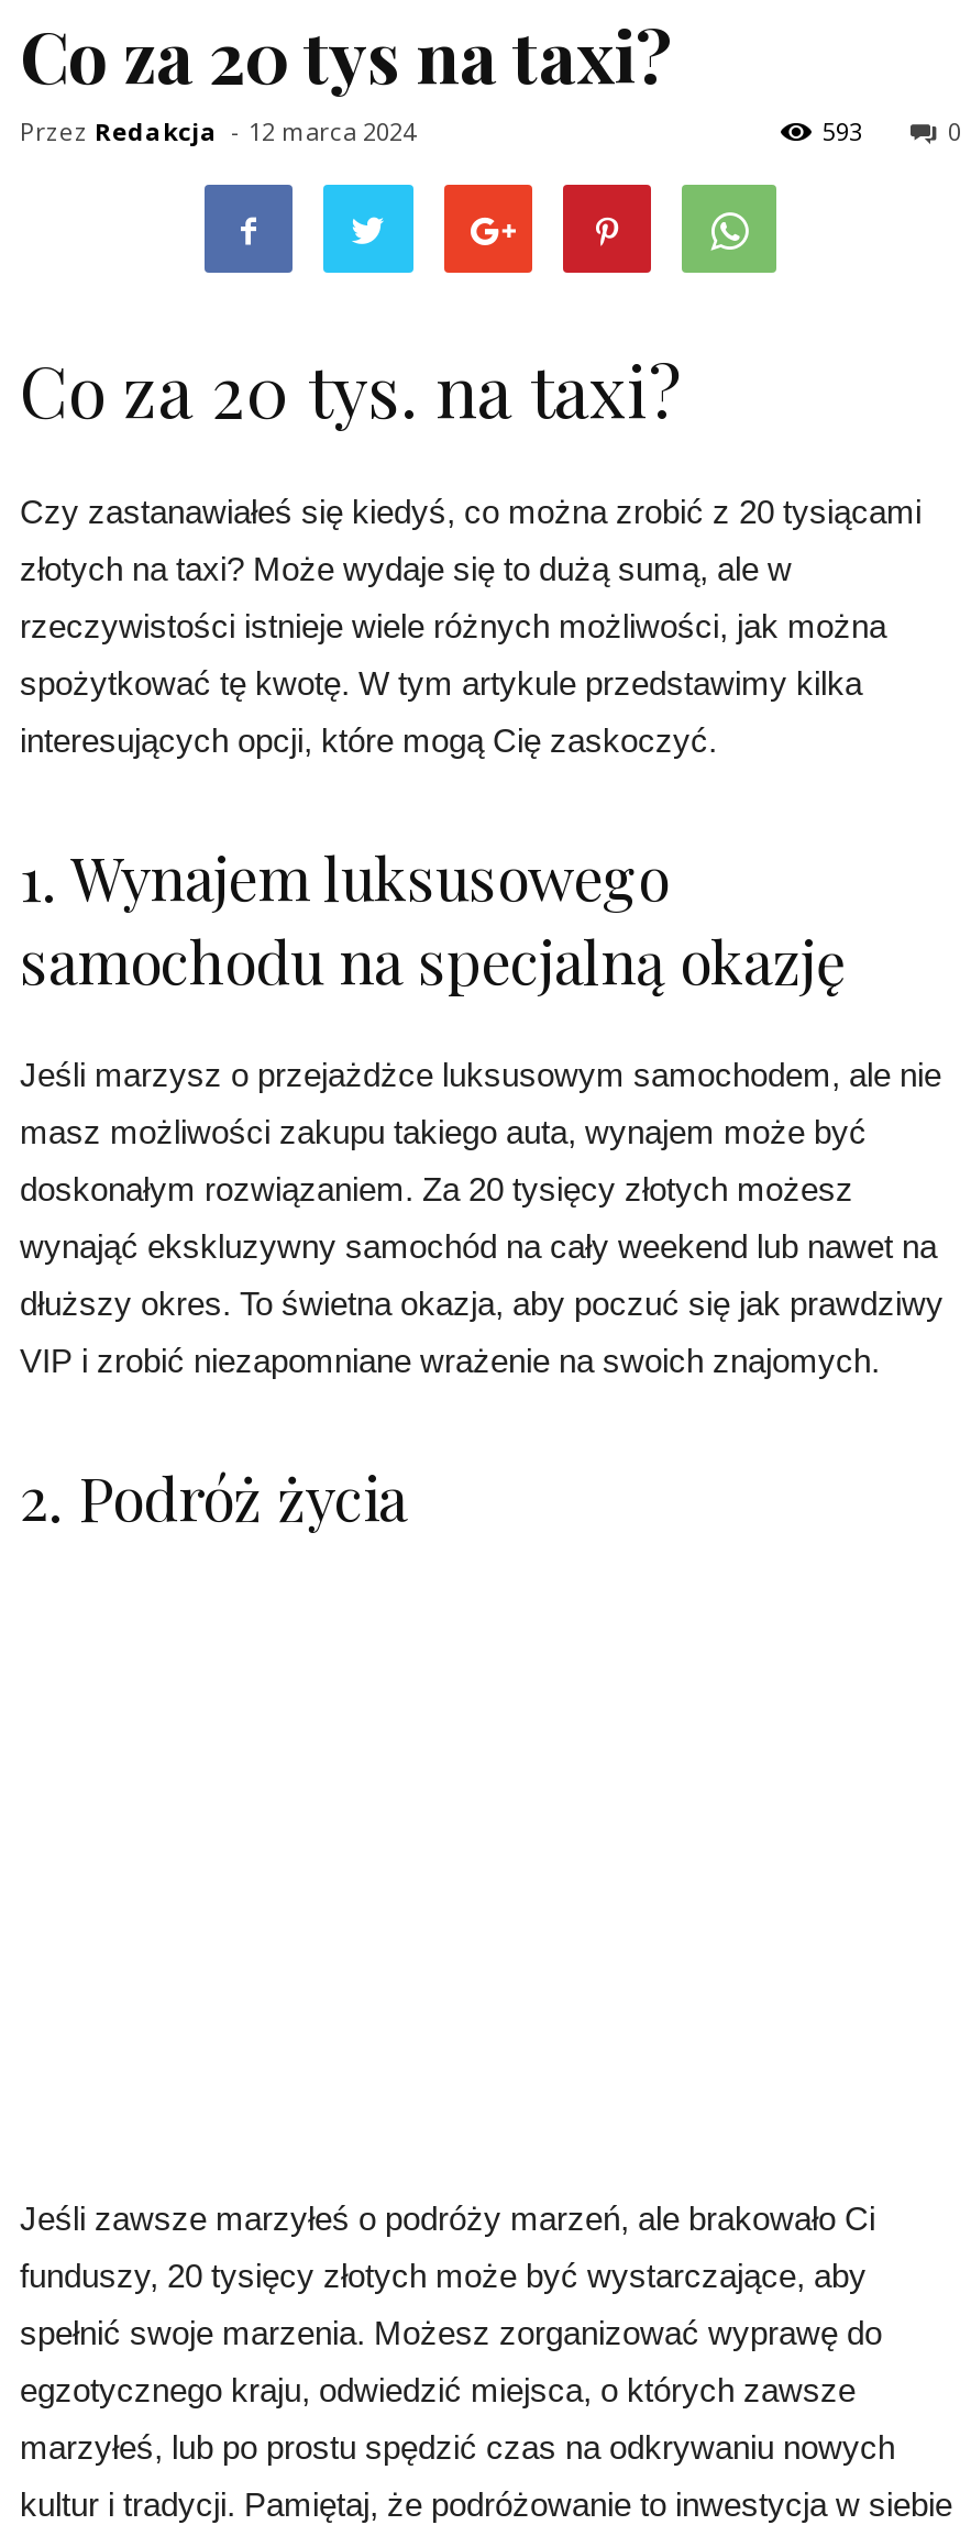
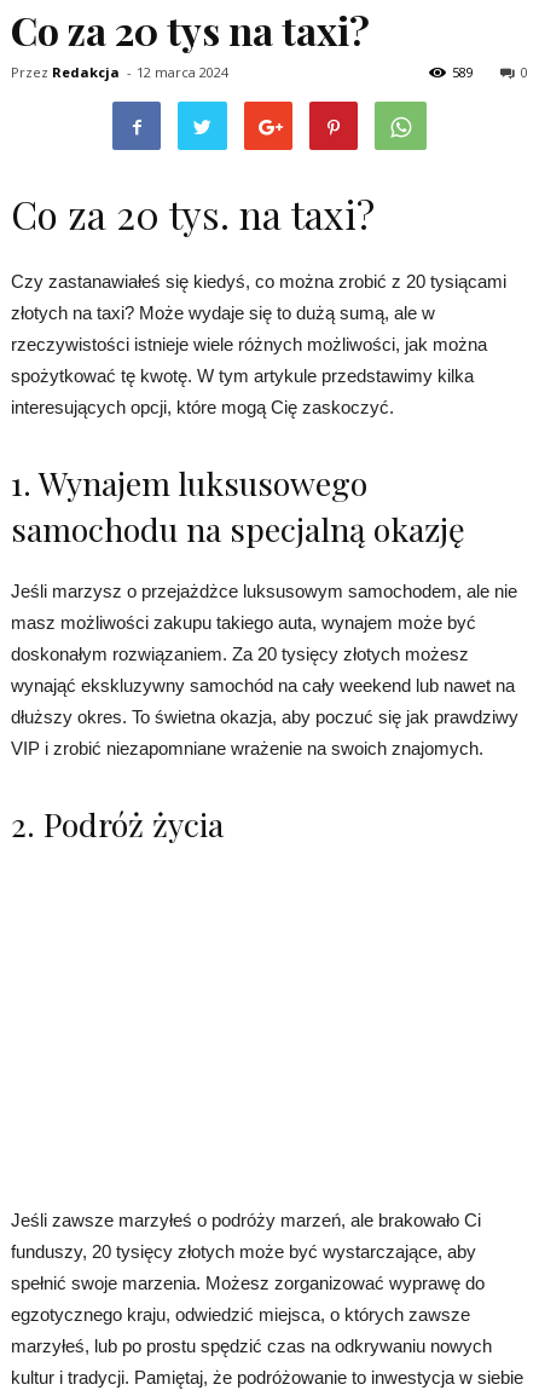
[823,115,862,148] 593 -> [452,64,474,82] 589

